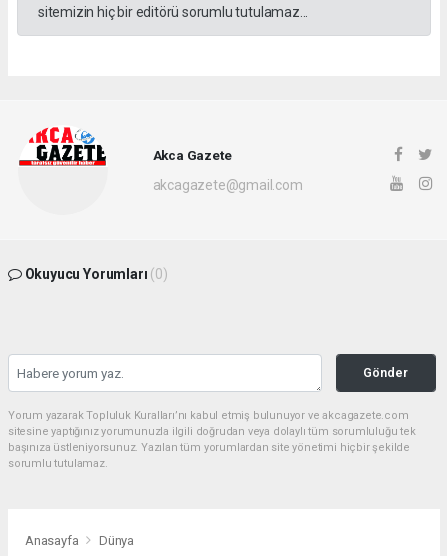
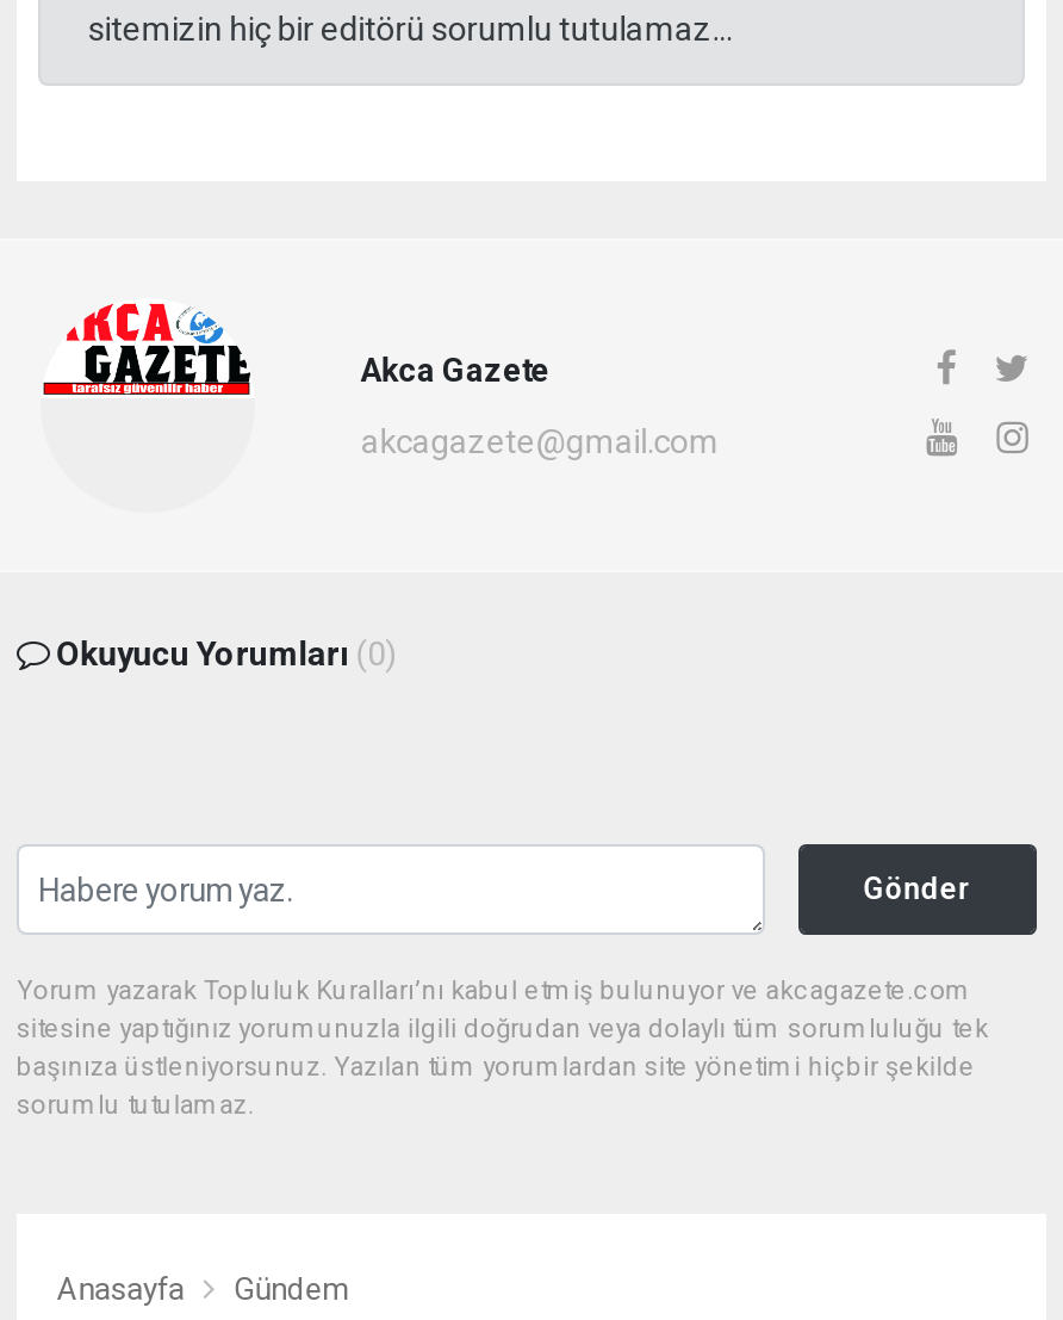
[99,533,134,548] Dünya -> [233,1271,348,1306] Gündem

